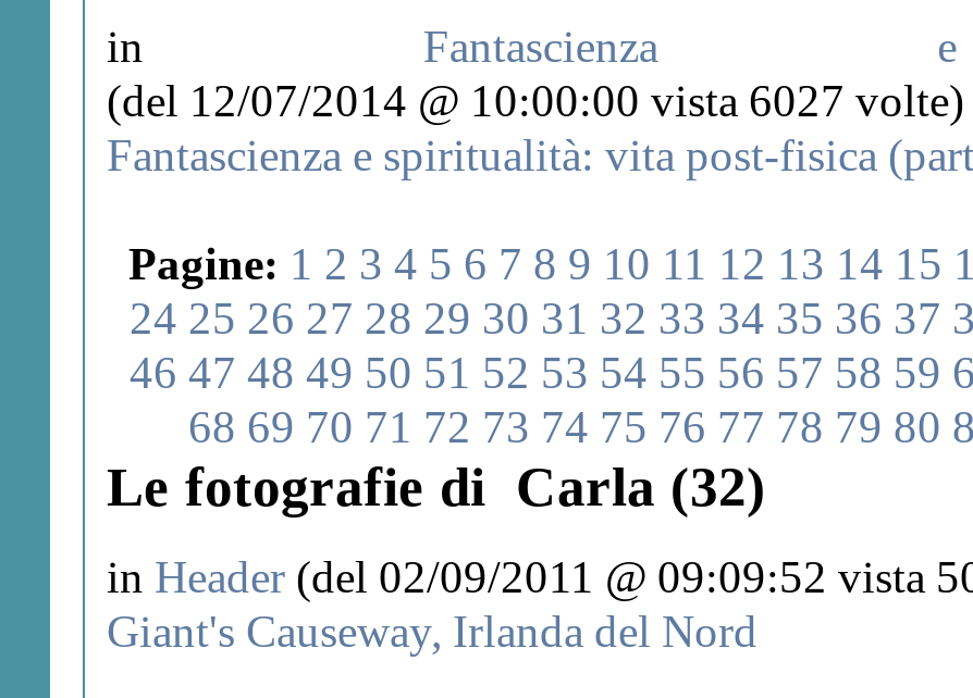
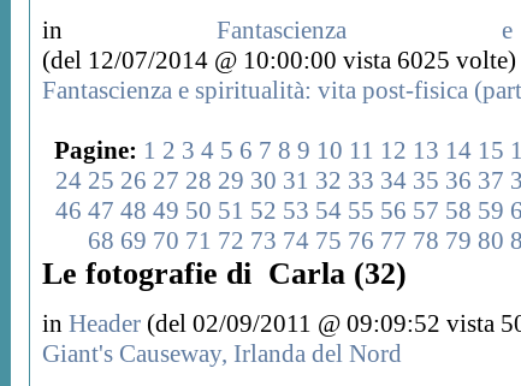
[107,74,964,127] (del 12/07/2014 @ 10:00:00 vista 6027 volte) -> [42,45,516,74] (del 12/07/2014 @ 10:00:00 vista 6025 volte)

